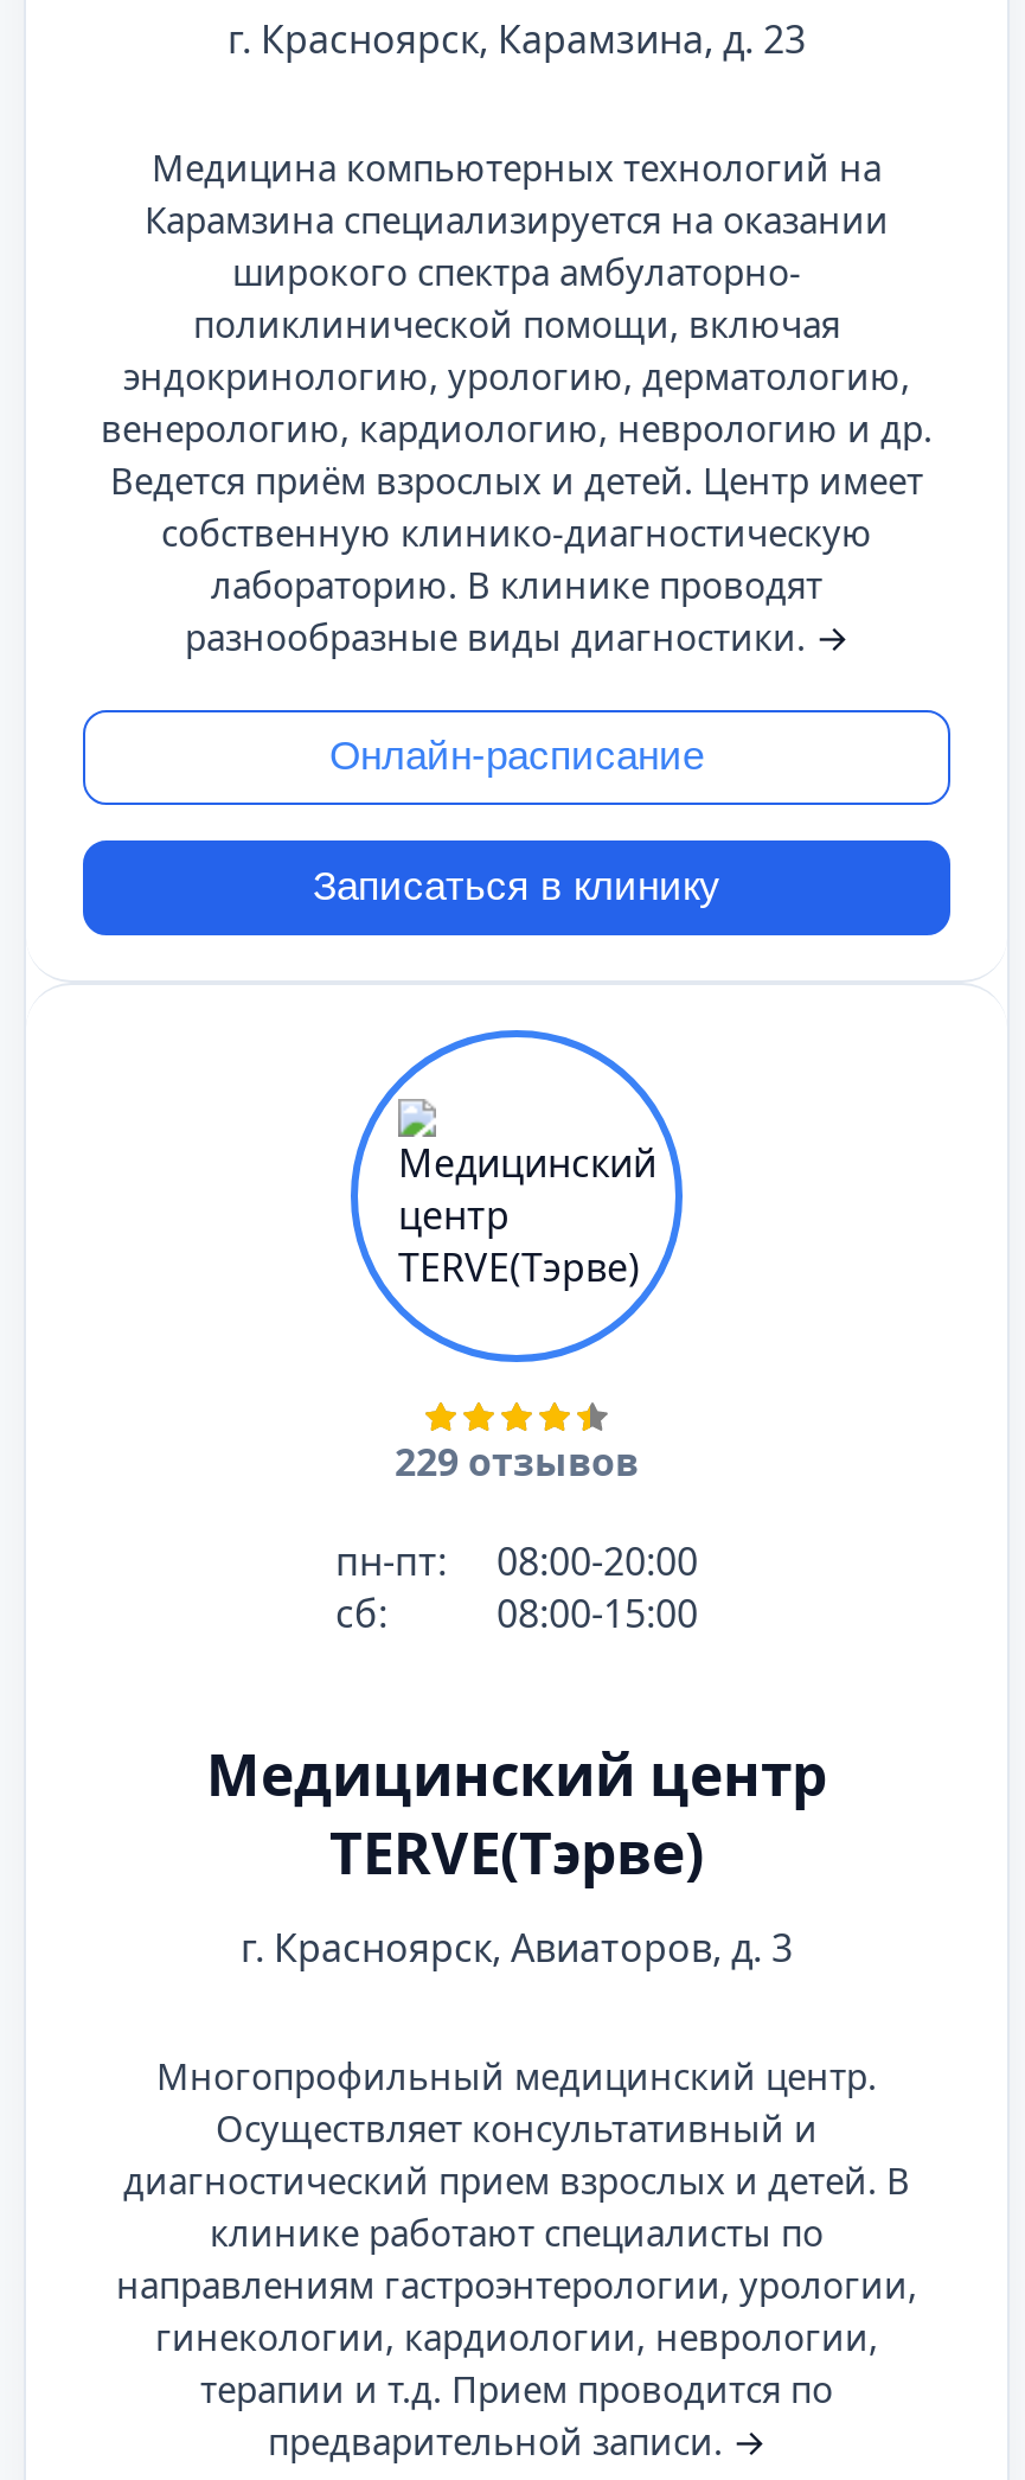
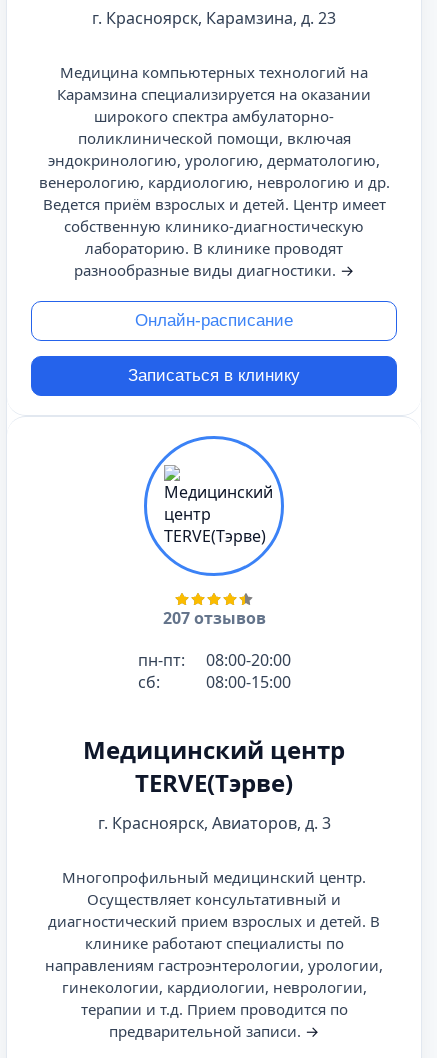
[395,1436,639,1488] 229 отзывов -> [162,607,265,629] 207 отзывов

